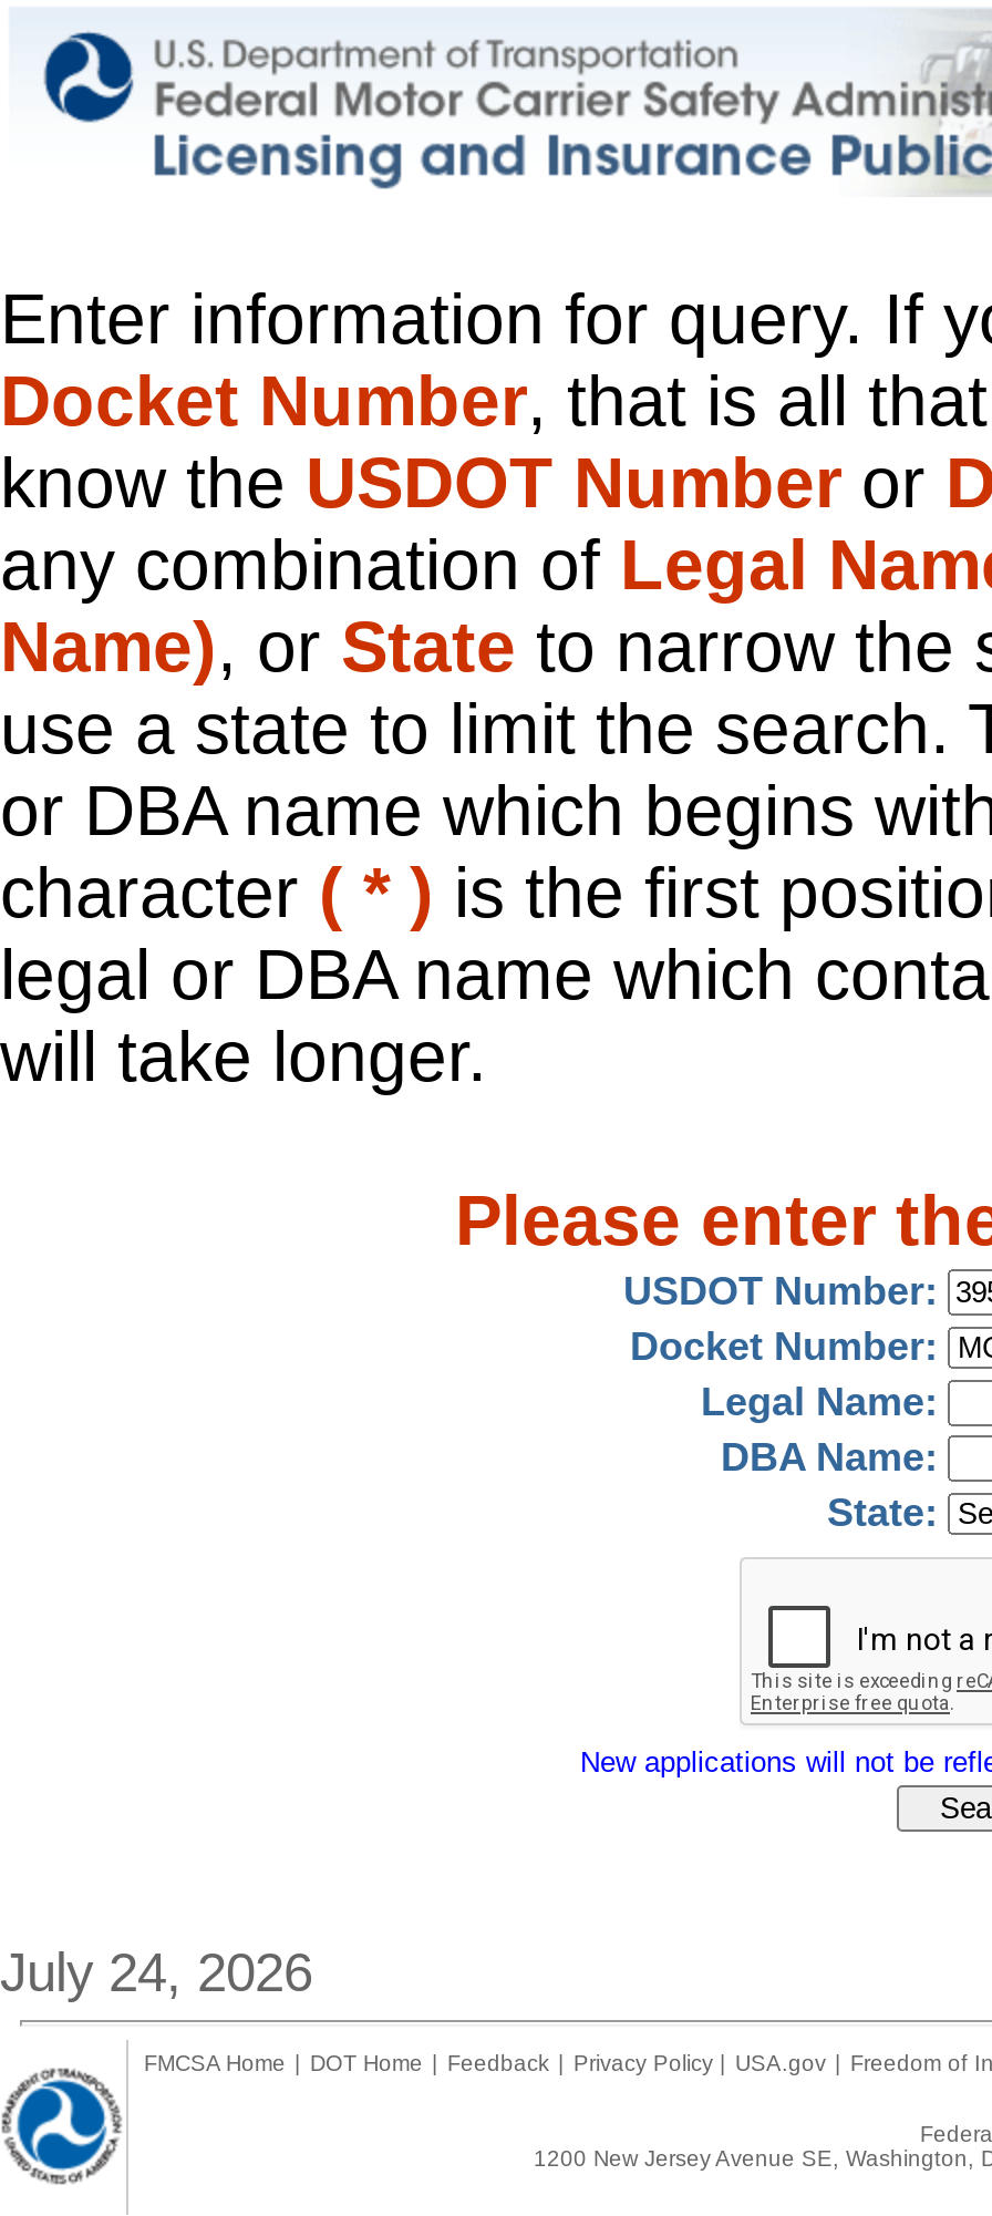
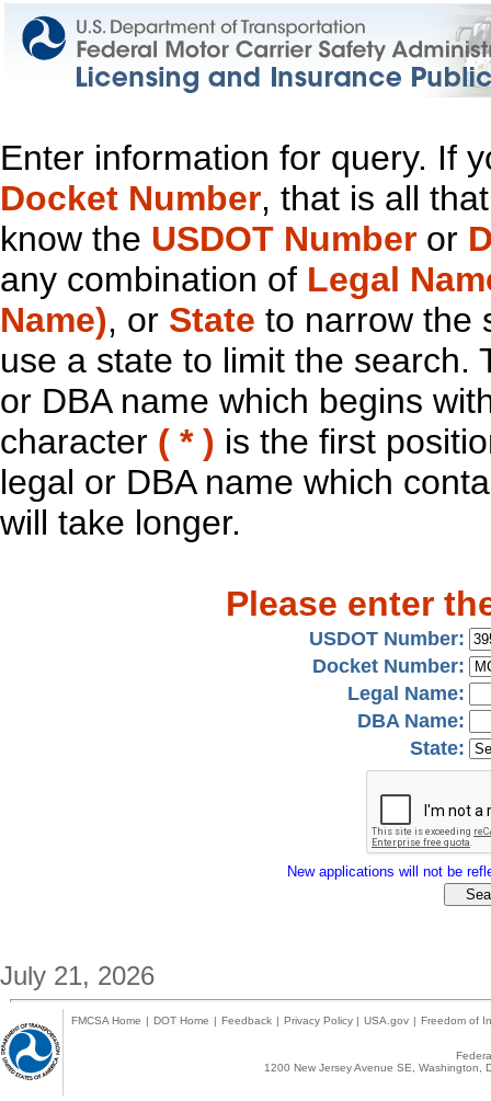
[0,1942,312,2002] July 24, 2026 -> [0,961,155,990] July 21, 2026

